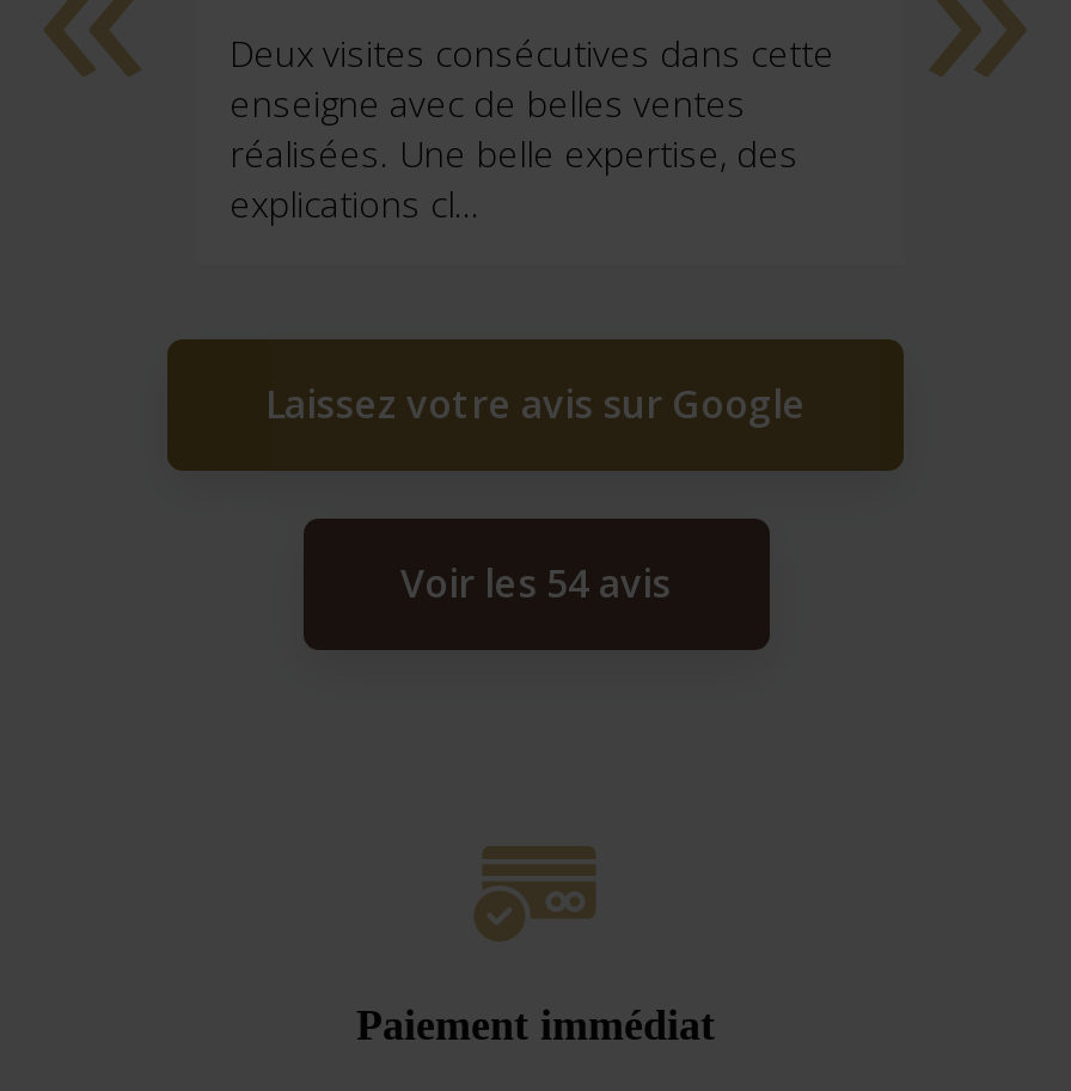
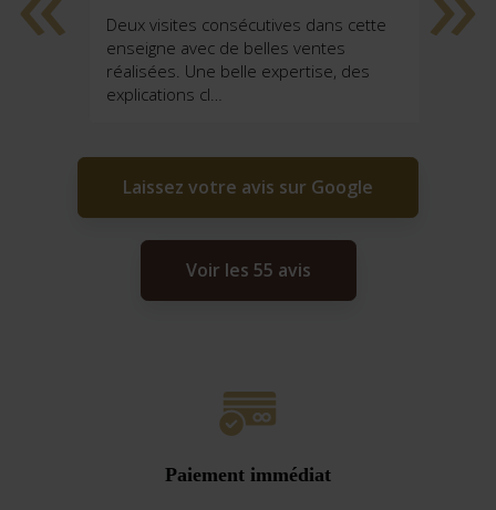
[400,557,671,609] Voir les 54 avis -> [185,258,311,282] Voir les 55 avis

